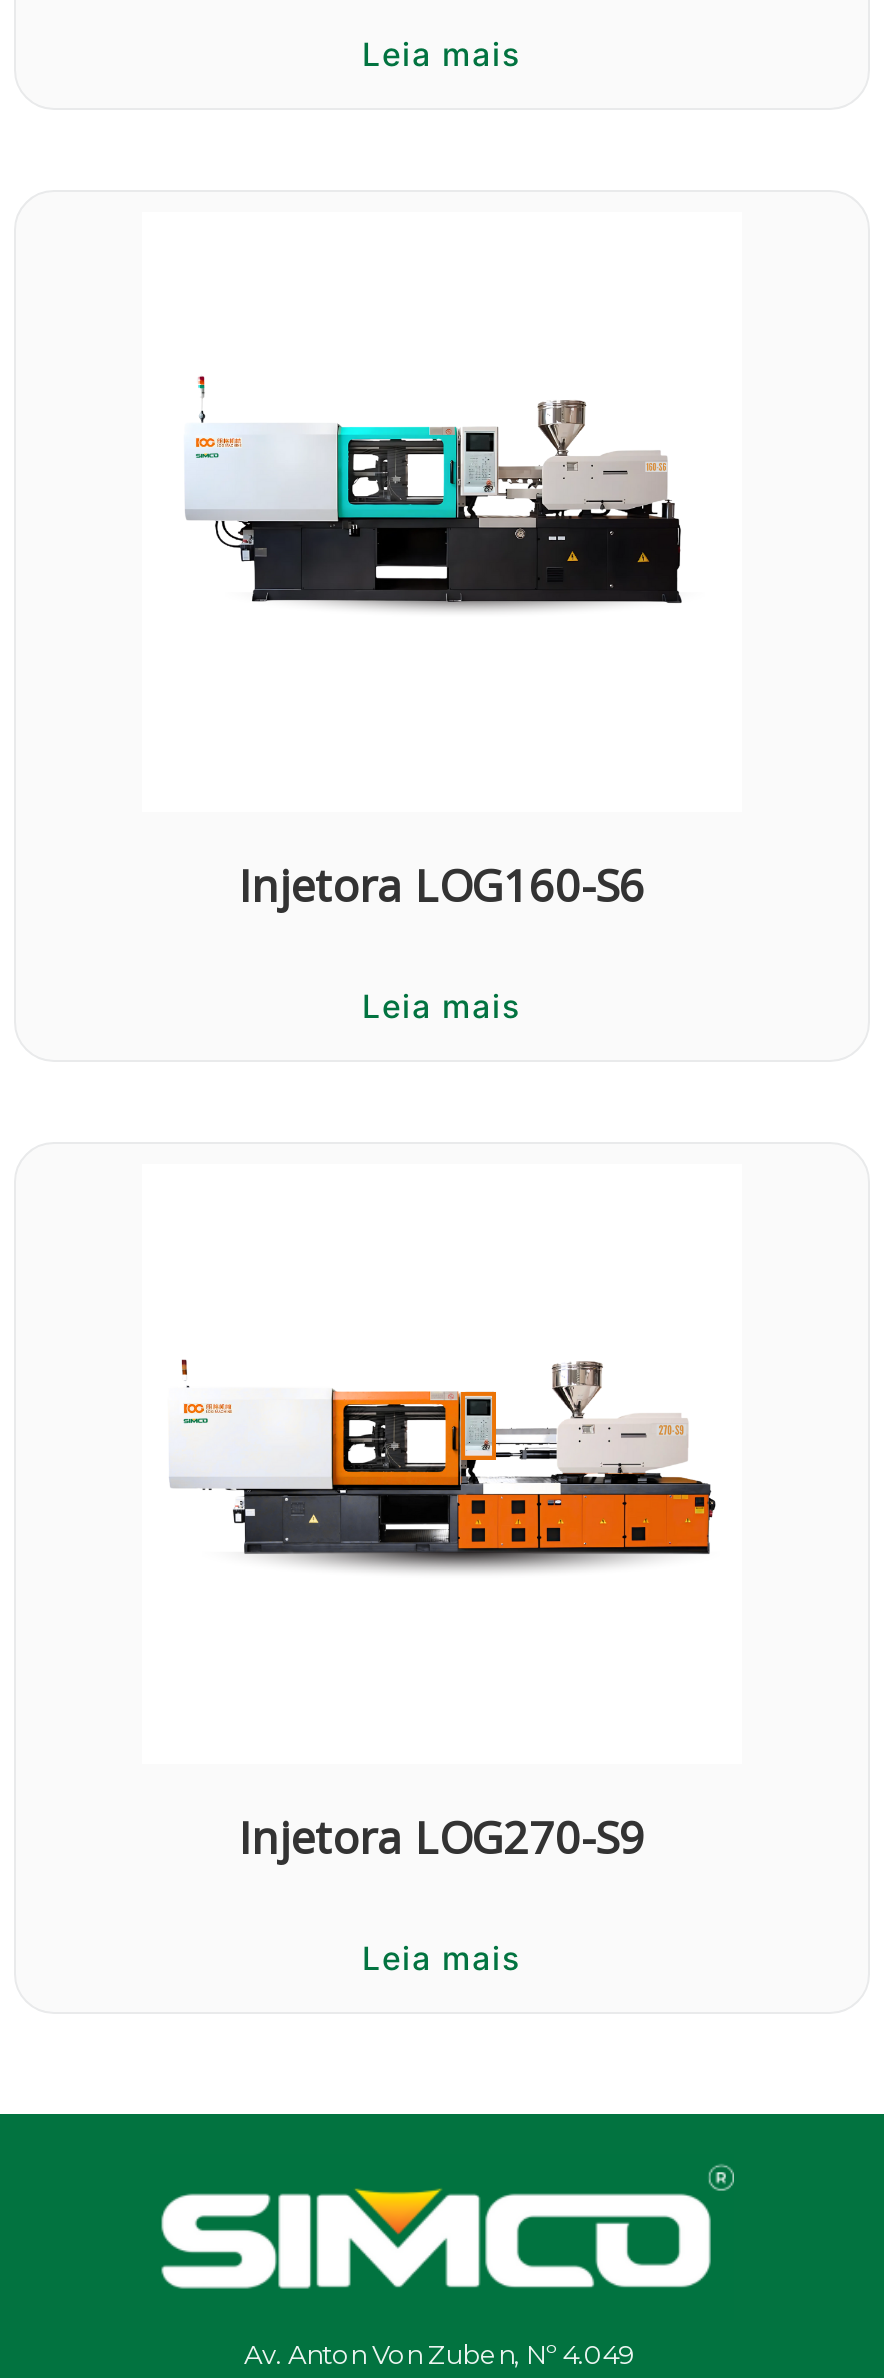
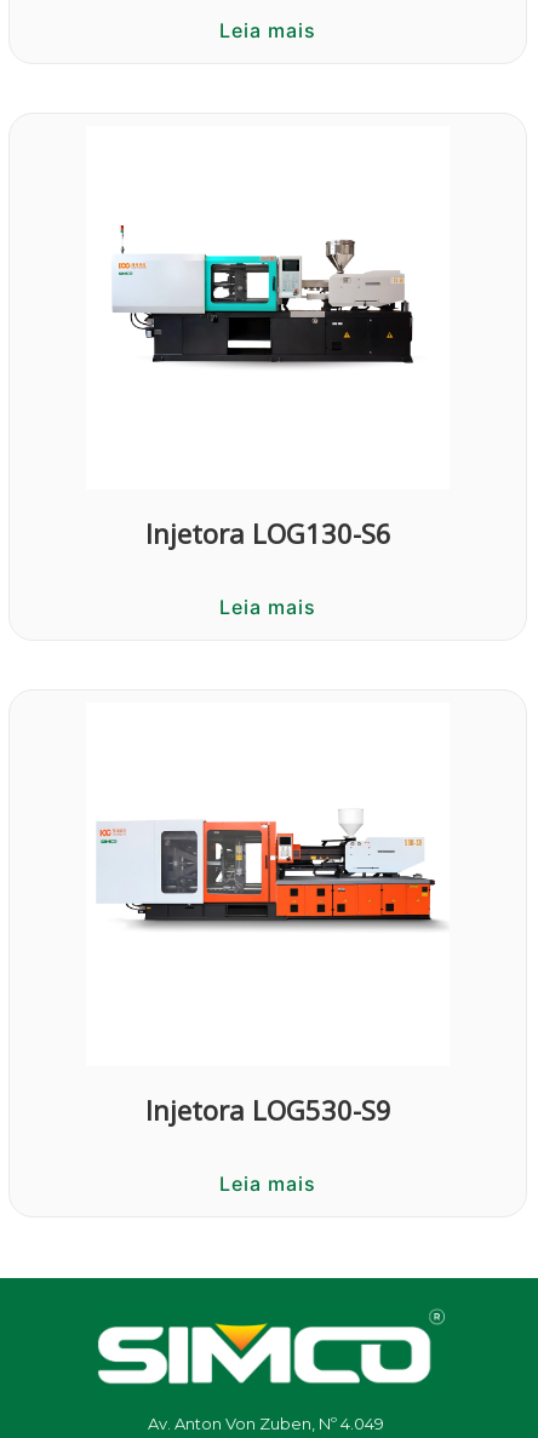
[239,854,645,914] Injetora LOG160-S6 -> [145,515,391,551] Injetora LOG130-S6
[162,1358,728,1572] [image] -> [97,820,443,949] [image]
[239,1806,645,1866] Injetora LOG270-S9 -> [145,1091,391,1128] Injetora LOG530-S9

